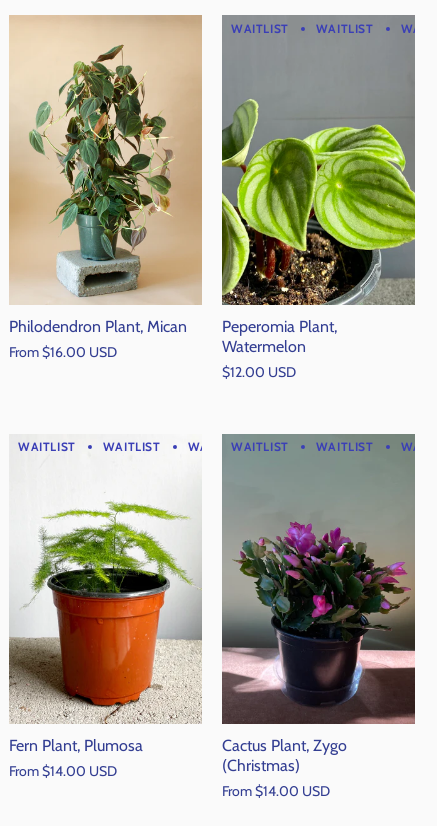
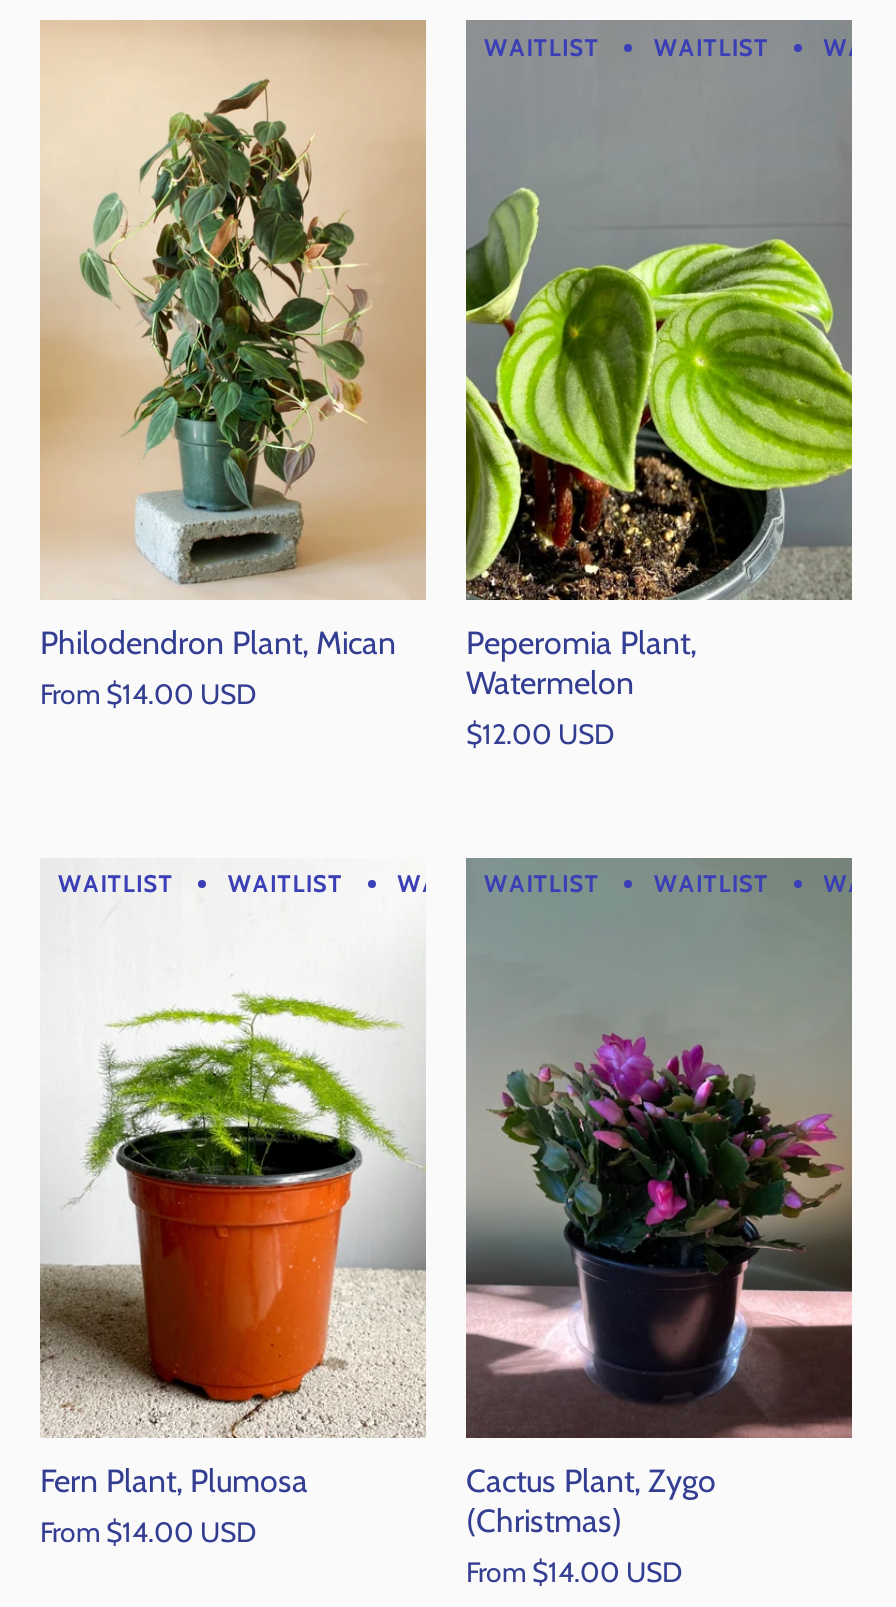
[9,343,117,361] From $16.00 USD -> [40,676,256,712] From $14.00 USD

